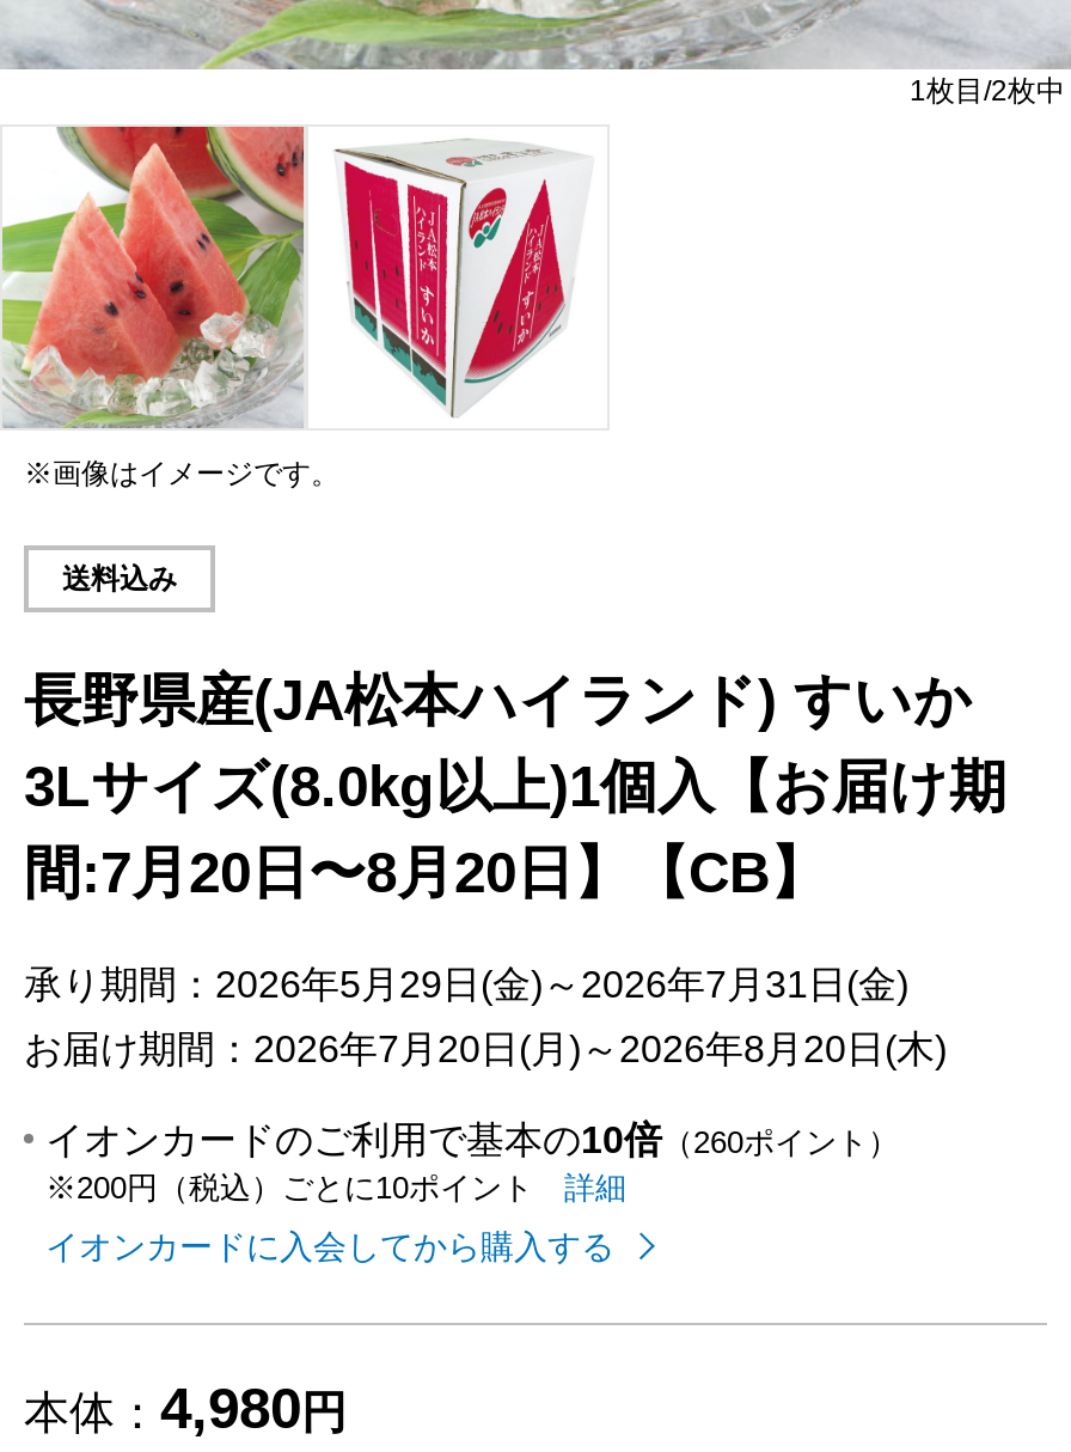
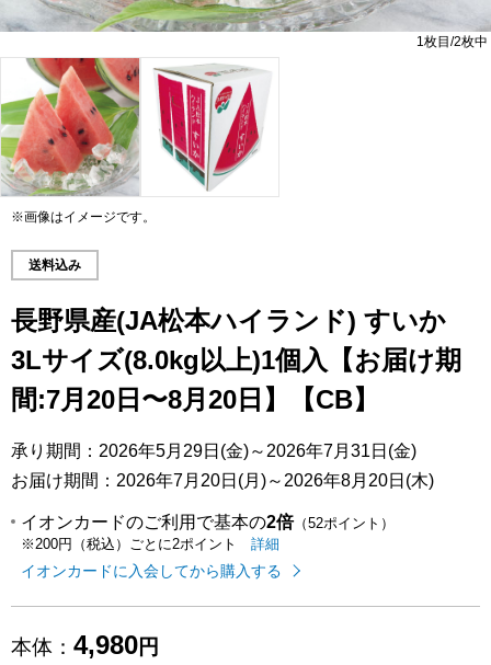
[45,1120,899,1161] イオンカードのご利用で基本の10倍（260ポイント） -> [21,513,395,532] イオンカードのご利用で基本の2倍（52ポイント）
[45,1169,533,1205] ※200円（税込）ごとに10ポイント -> [21,536,237,552] ※200円（税込）ごとに2ポイント

